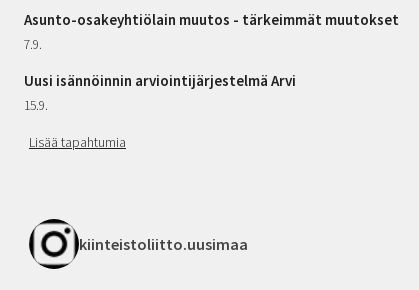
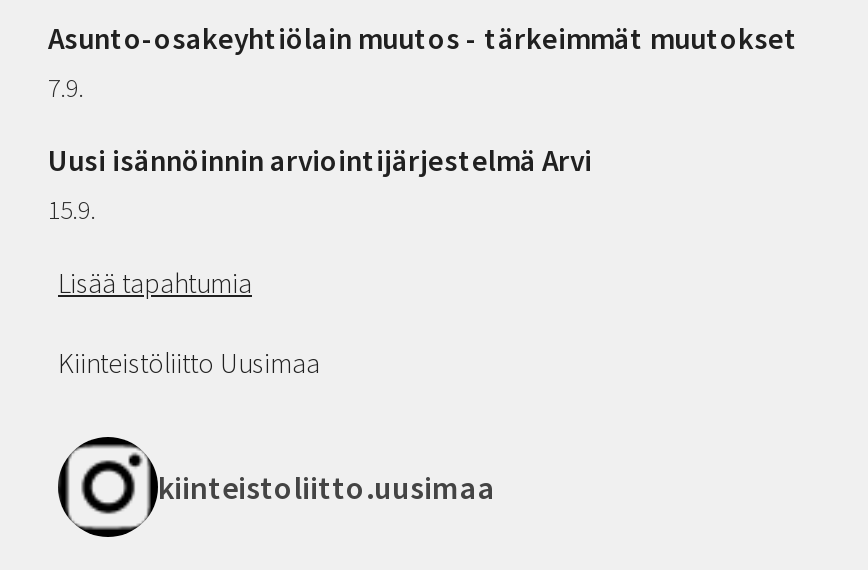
none -> [58,346,320,382] Kiinteistöliitto Uusimaa

